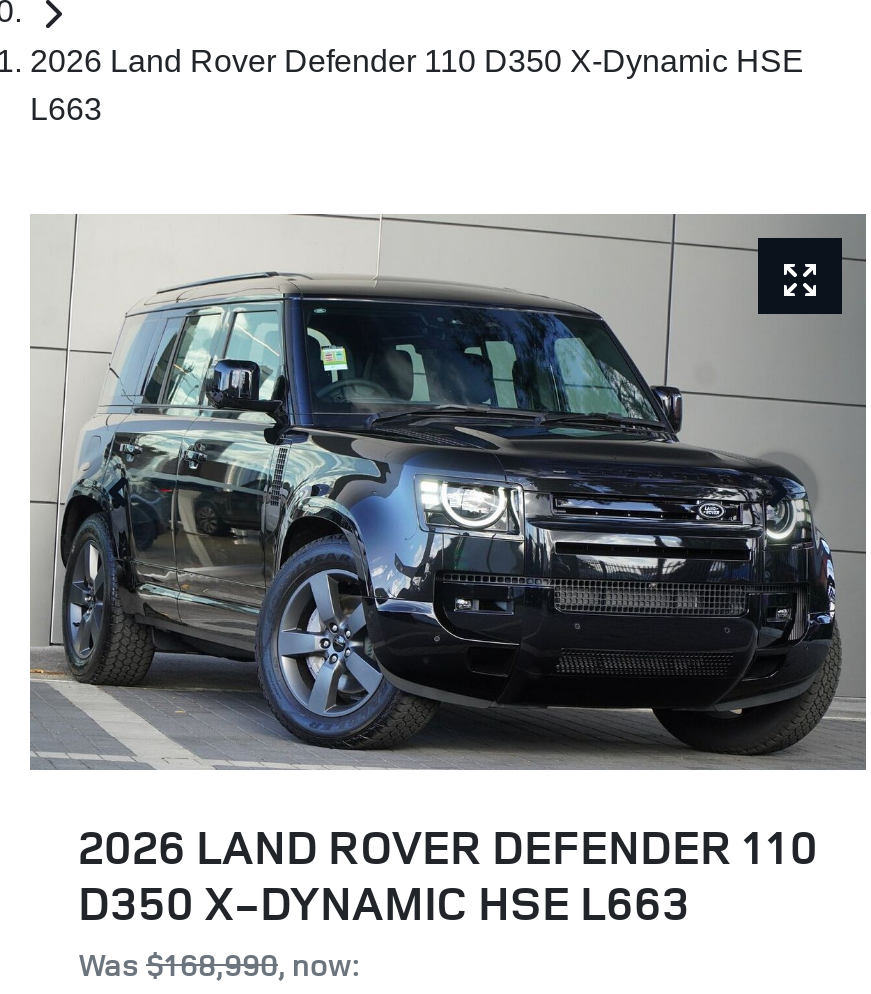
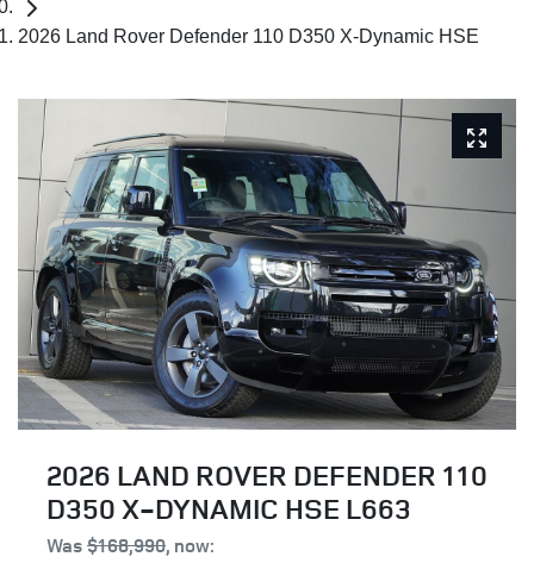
[30,92,102,126] L663 -> none

